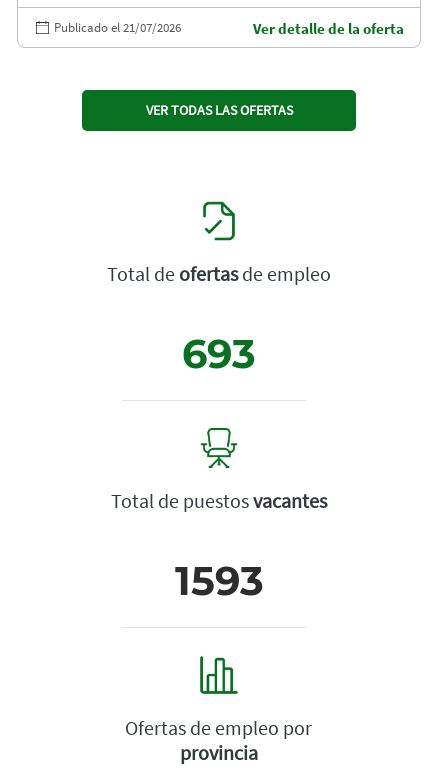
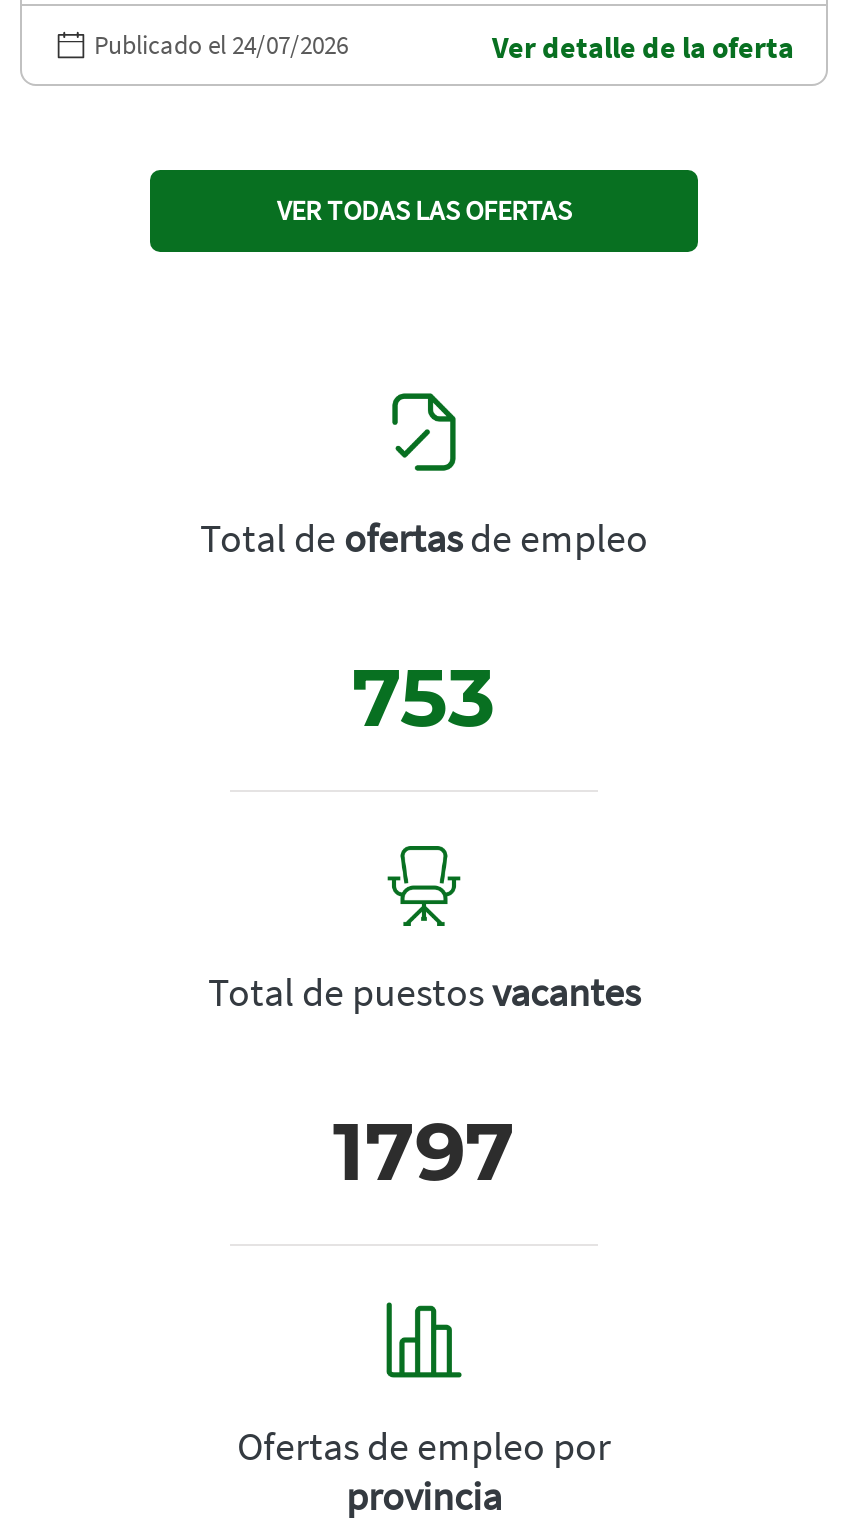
[54,19,181,36] Publicado el 21/07/2026 -> [94,28,348,62] Publicado el 24/07/2026
[182,329,256,378] 693 -> [352,648,496,746] 753
[174,556,263,605] 1593 -> [333,1102,515,1200] 1797

